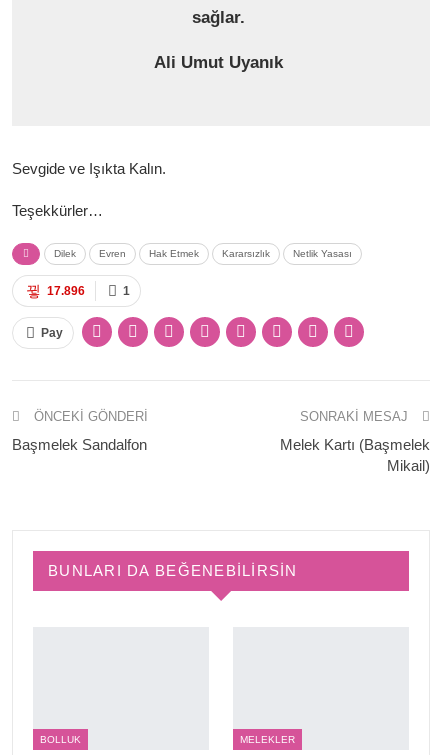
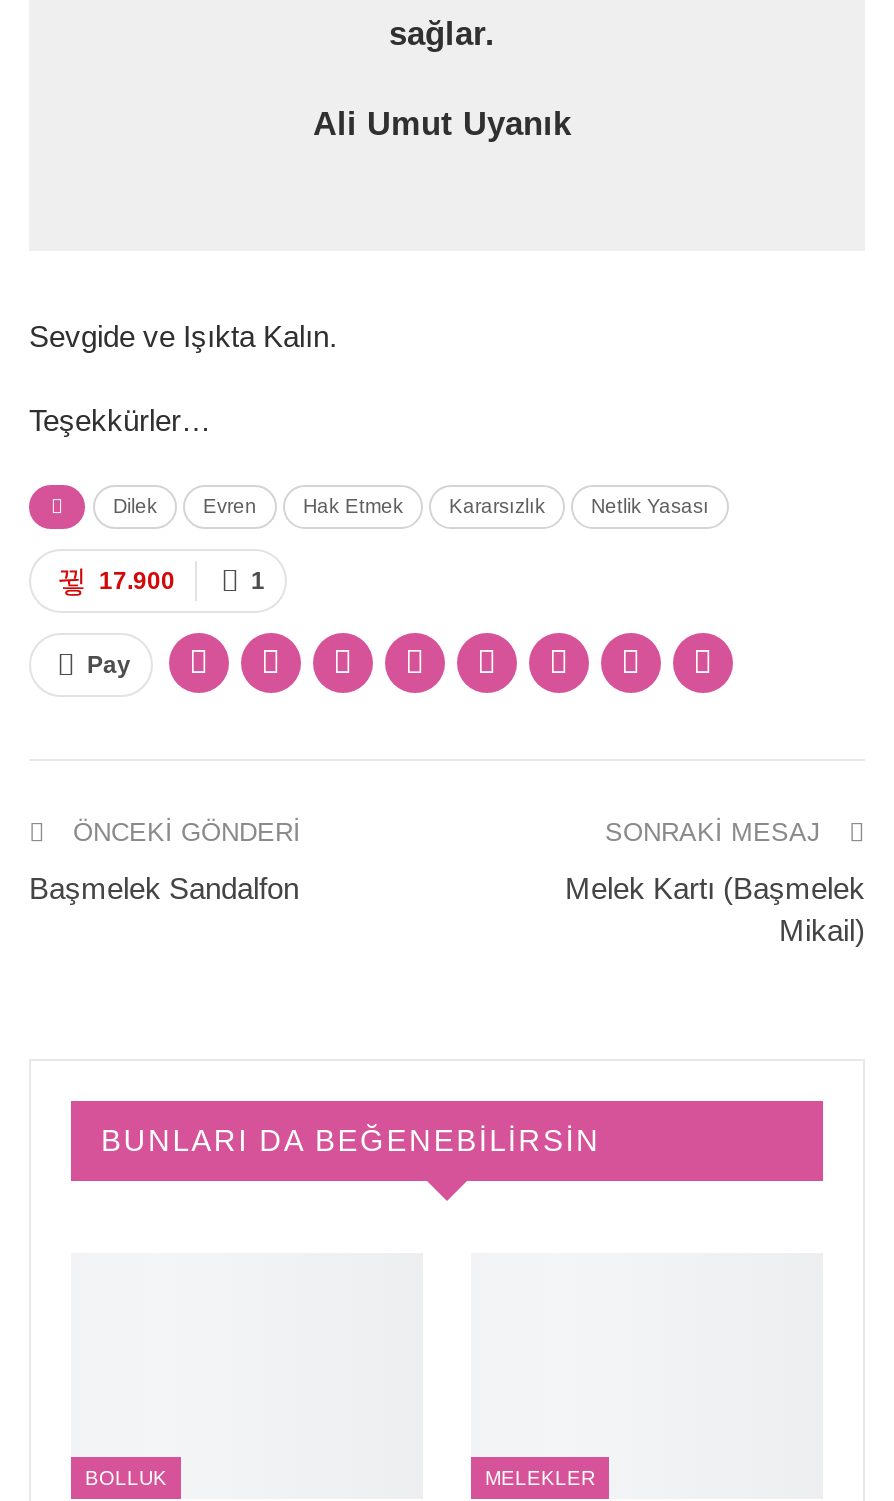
[47,284,85,298] 17.896 -> [99,567,175,595] 17.900

